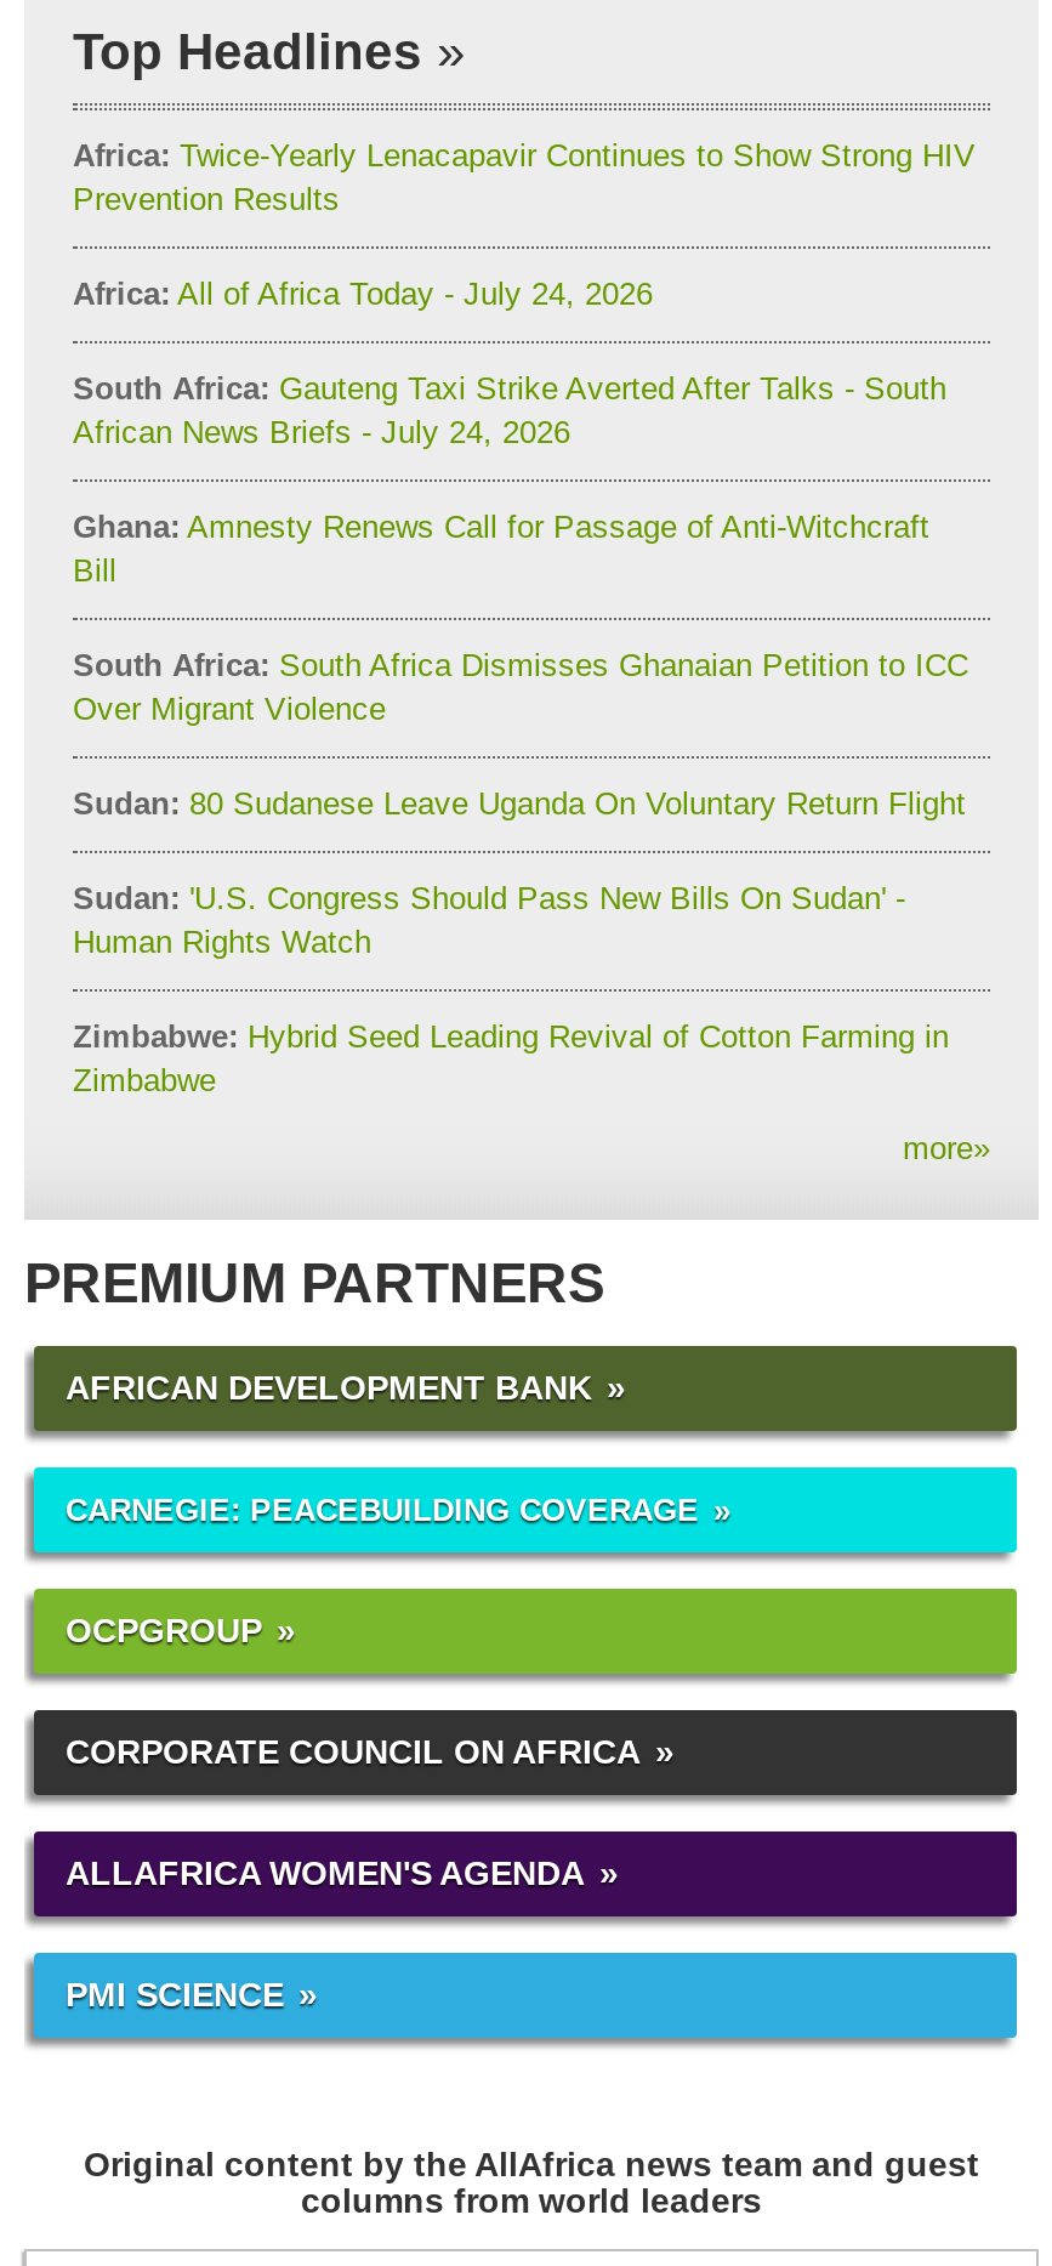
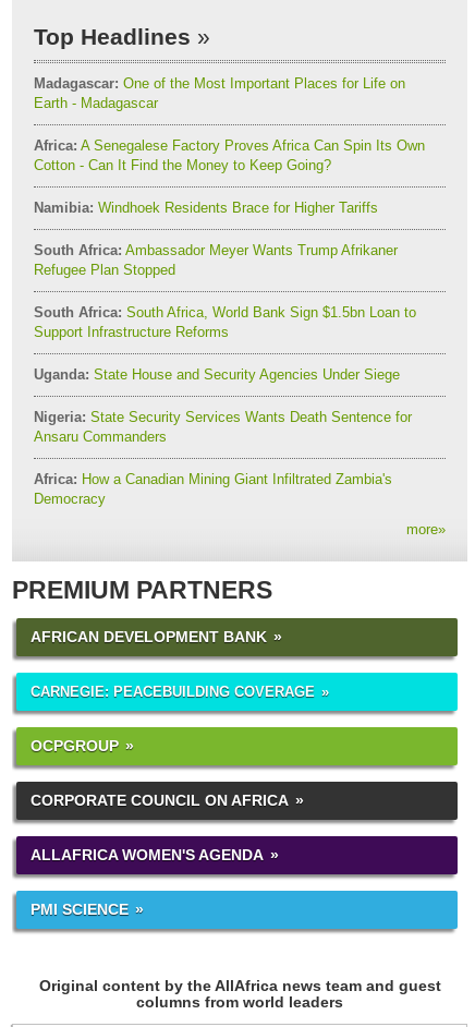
[73,138,976,218] Africa: Twice-Yearly Lenacapavir Continues to Show Strong HIV | Prevention Results -> [34,75,405,111] Madagascar: One of the Most Important Places for Life on | Earth - Madagascar
[73,277,653,313] Africa: All of Africa Today - July 24, 2026 -> [34,137,425,173] Africa: A Senegalese Factory Proves Africa Can Spin Its Own | Cotton - Can It Find the Money to Keep Going?
[73,371,946,452] South Africa: Gauteng Taxi Strike Averted After Talks - South | African News Briefs - July 24, 2026 -> [34,199,378,215] Namibia: Windhoek Residents Brace for Higher Tariffs
[73,510,929,590] Ghana: Amnesty Renews Call for Passage of Anti-Witchcraft | Bill -> [34,241,398,277] South Africa: Ambassador Meyer Wants Trump Afrikaner | Refugee Plan Stopped
[73,648,968,728] South Africa: South Africa Dismisses Ghanaian Petition to ICC | Over Migrant Violence -> [34,304,416,340] South Africa: South Africa, World Bank Sign $1.5bn Loan to | Support Infrastructure Reforms
[73,786,966,823] Sudan: 80 Sudanese Leave Uganda On Voluntary Return Flight -> [34,366,400,382] Uganda: State House and Security Agencies Under Siege
[73,881,905,961] Sudan: 'U.S. Congress Should Pass New Bills On Sudan' - | Human Rights Watch -> [34,408,412,444] Nigeria: State Security Services Wants Death Sentence for | Ansaru Commanders
[73,1020,949,1100] Zimbabwe: Hybrid Seed Leading Revival of Cotton Farming in | Zimbabwe -> [34,470,392,506] Africa: How a Canadian Mining Giant Infiltrated Zambia's | Democracy

